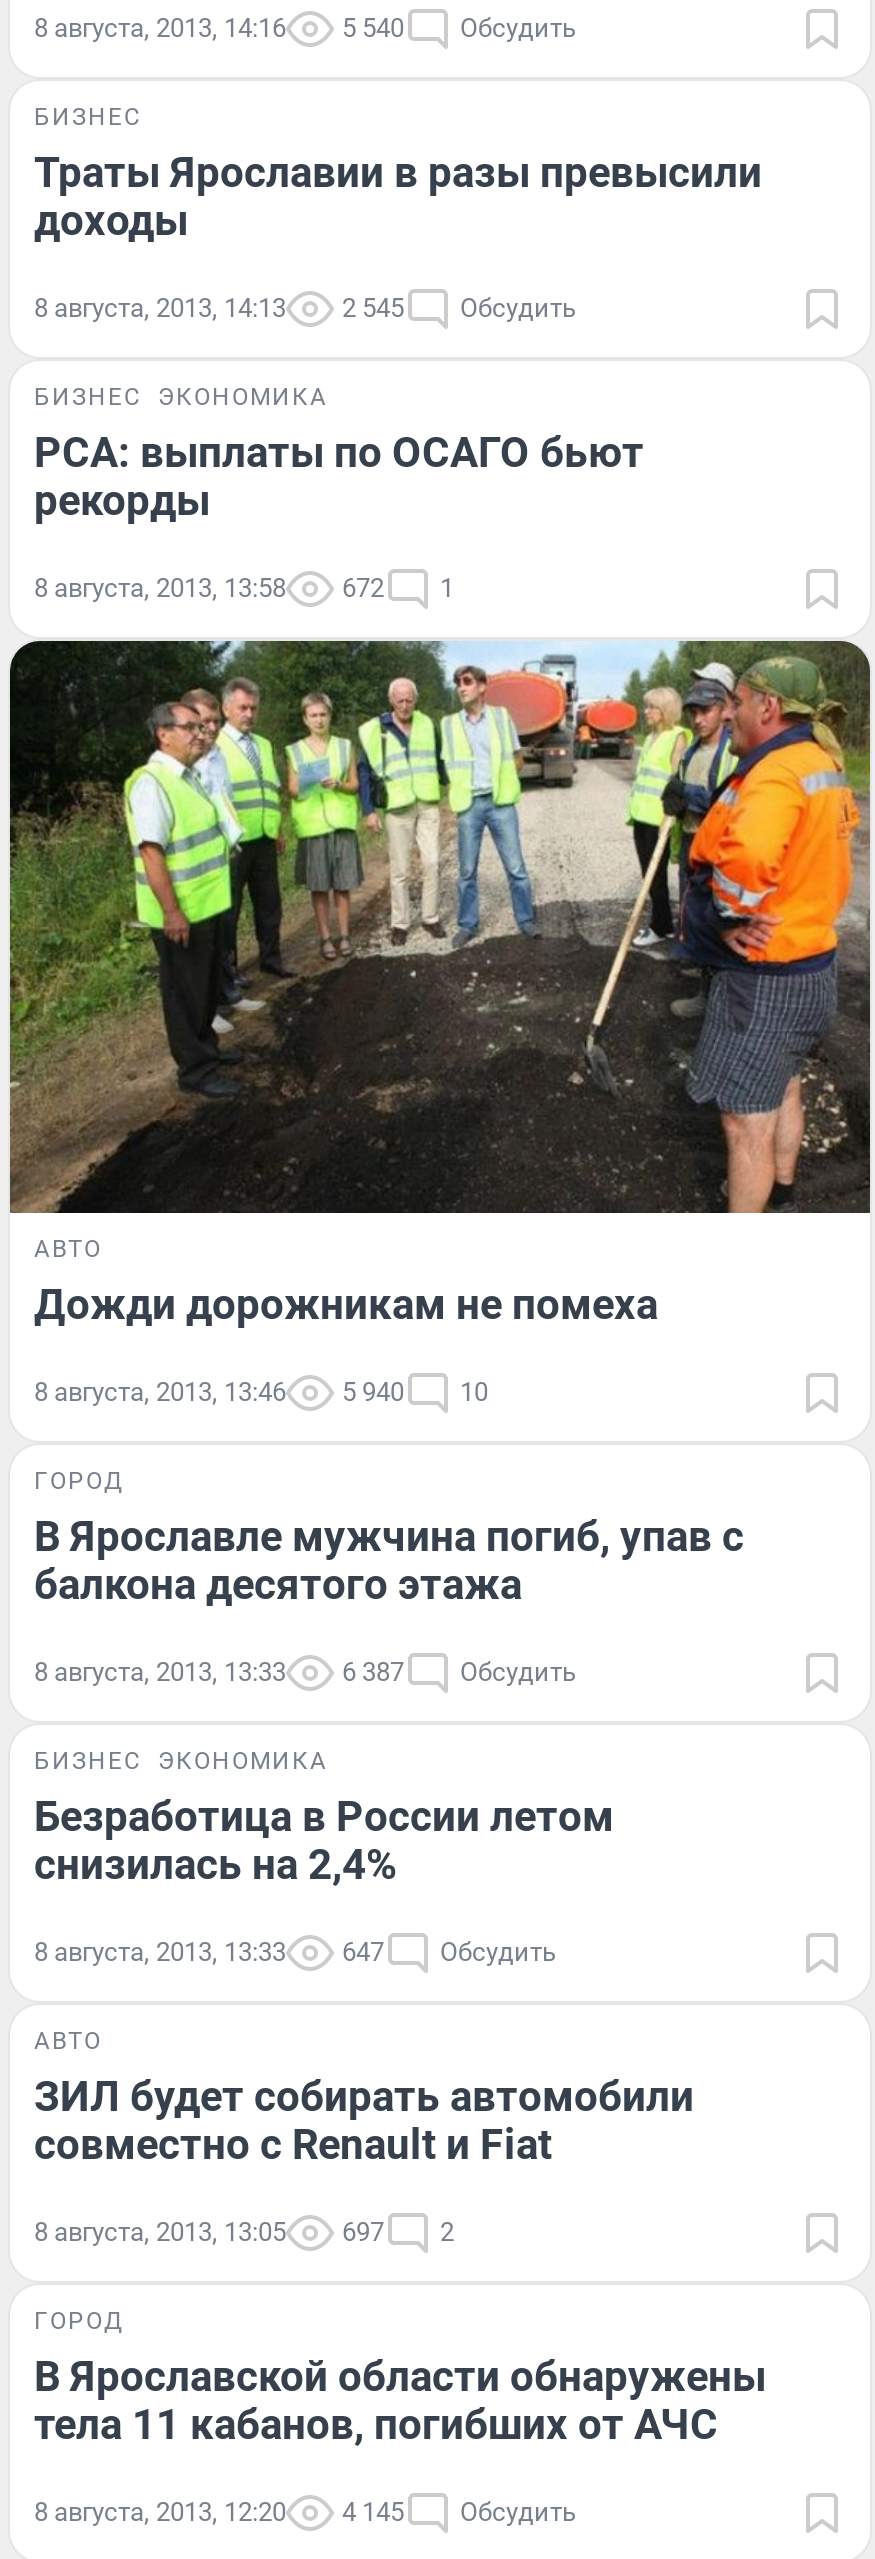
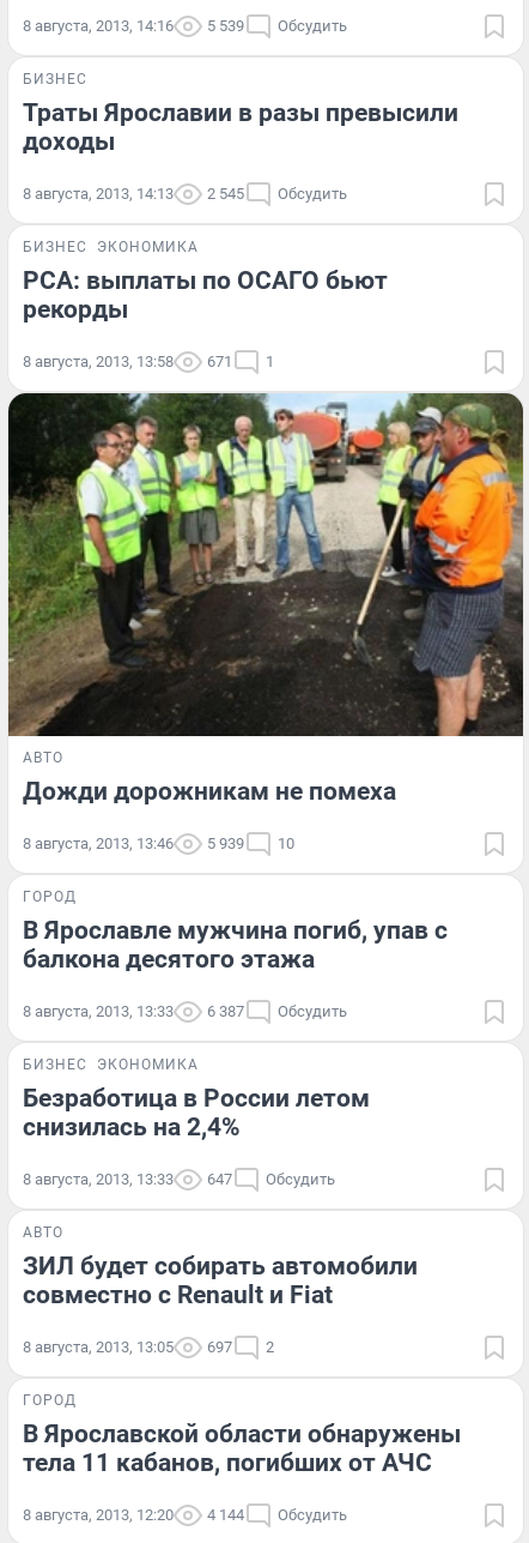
[34,12,576,42] 8 августа, 2013, 14:16 5 540 Обсудить -> [23,16,347,34] 8 августа, 2013, 14:16 5 539 Обсудить
[34,572,454,602] 8 августа, 2013, 13:58 672 1 -> [23,352,274,370] 8 августа, 2013, 13:58 671 1
[34,1377,488,1407] 8 августа, 2013, 13:46 5 940 10 -> [23,835,294,853] 8 августа, 2013, 13:46 5 939 10
[34,2497,576,2527] 8 августа, 2013, 12:20 4 145 Обсудить -> [23,1506,347,1524] 8 августа, 2013, 12:20 4 144 Обсудить

